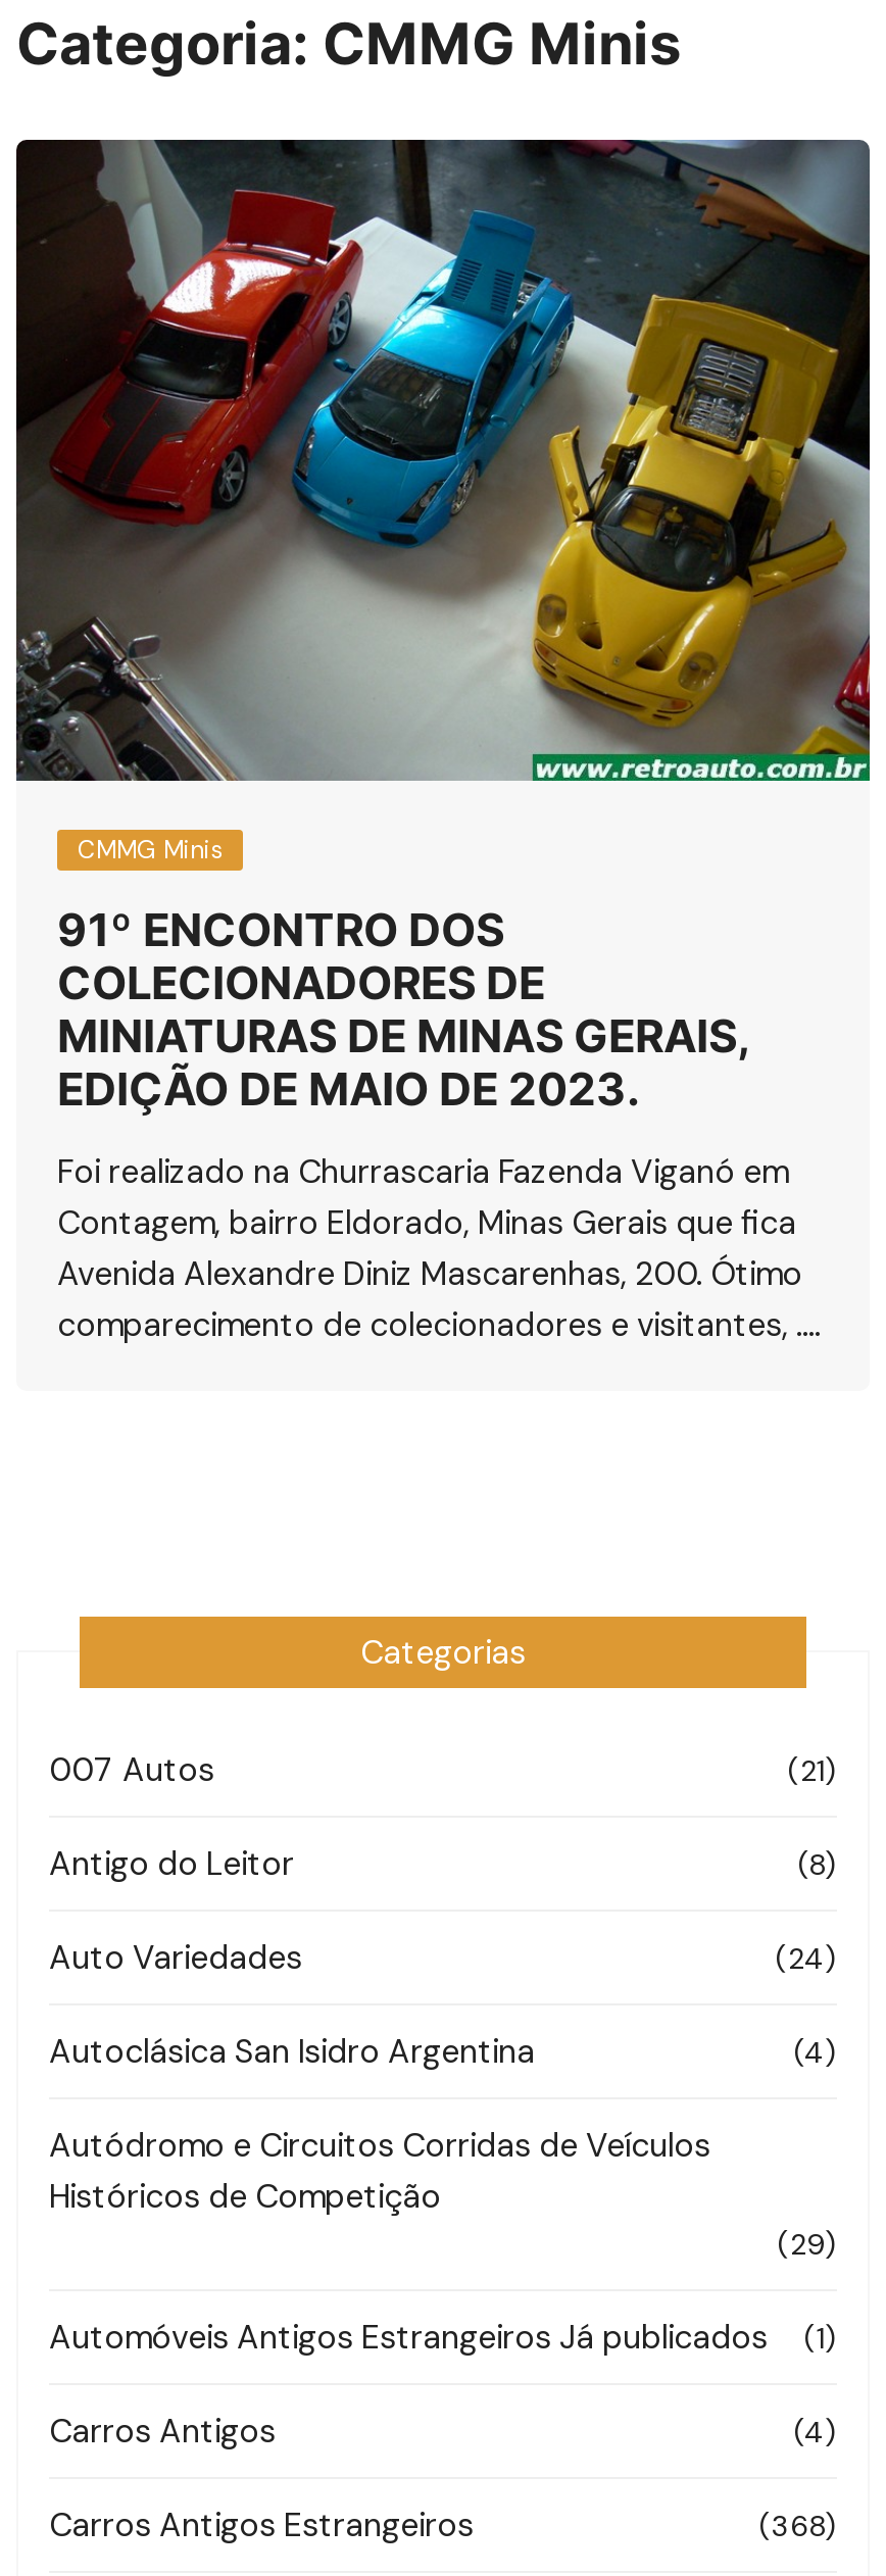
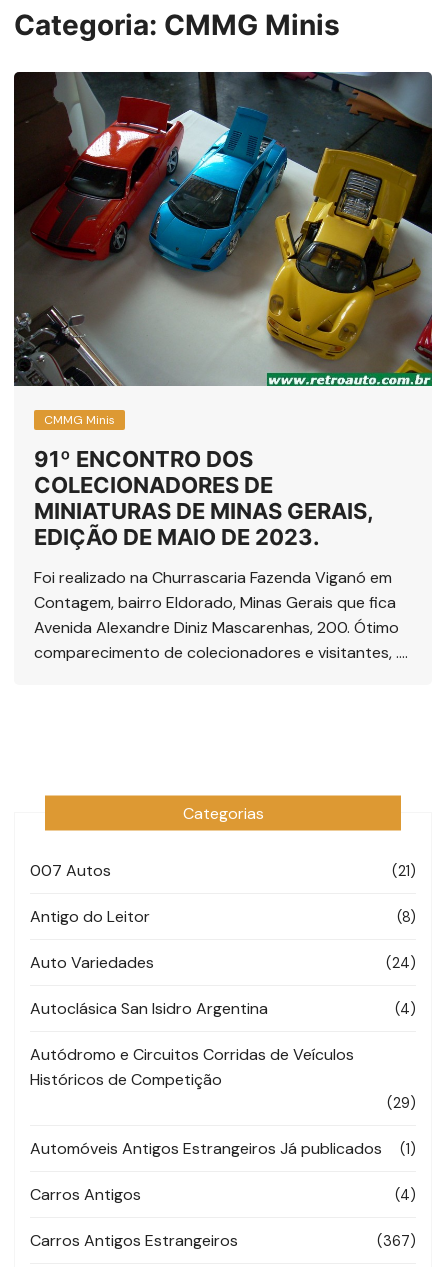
[759,2508,837,2544] (368) -> [377,1232,416,1250] (367)

